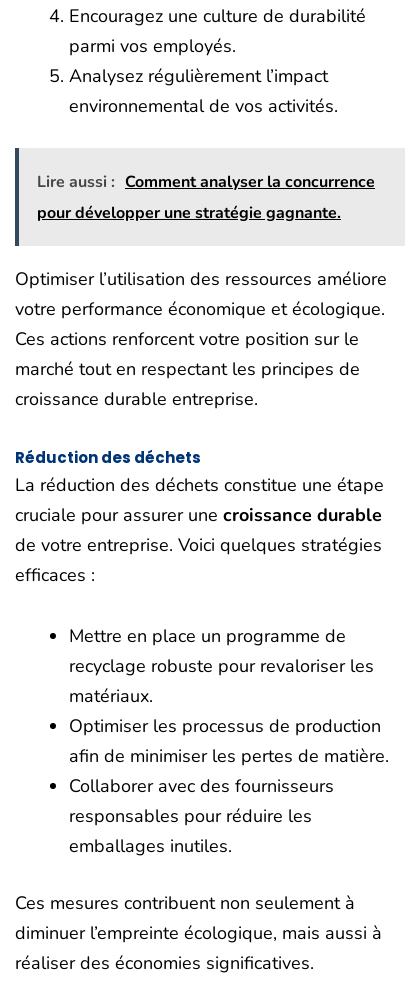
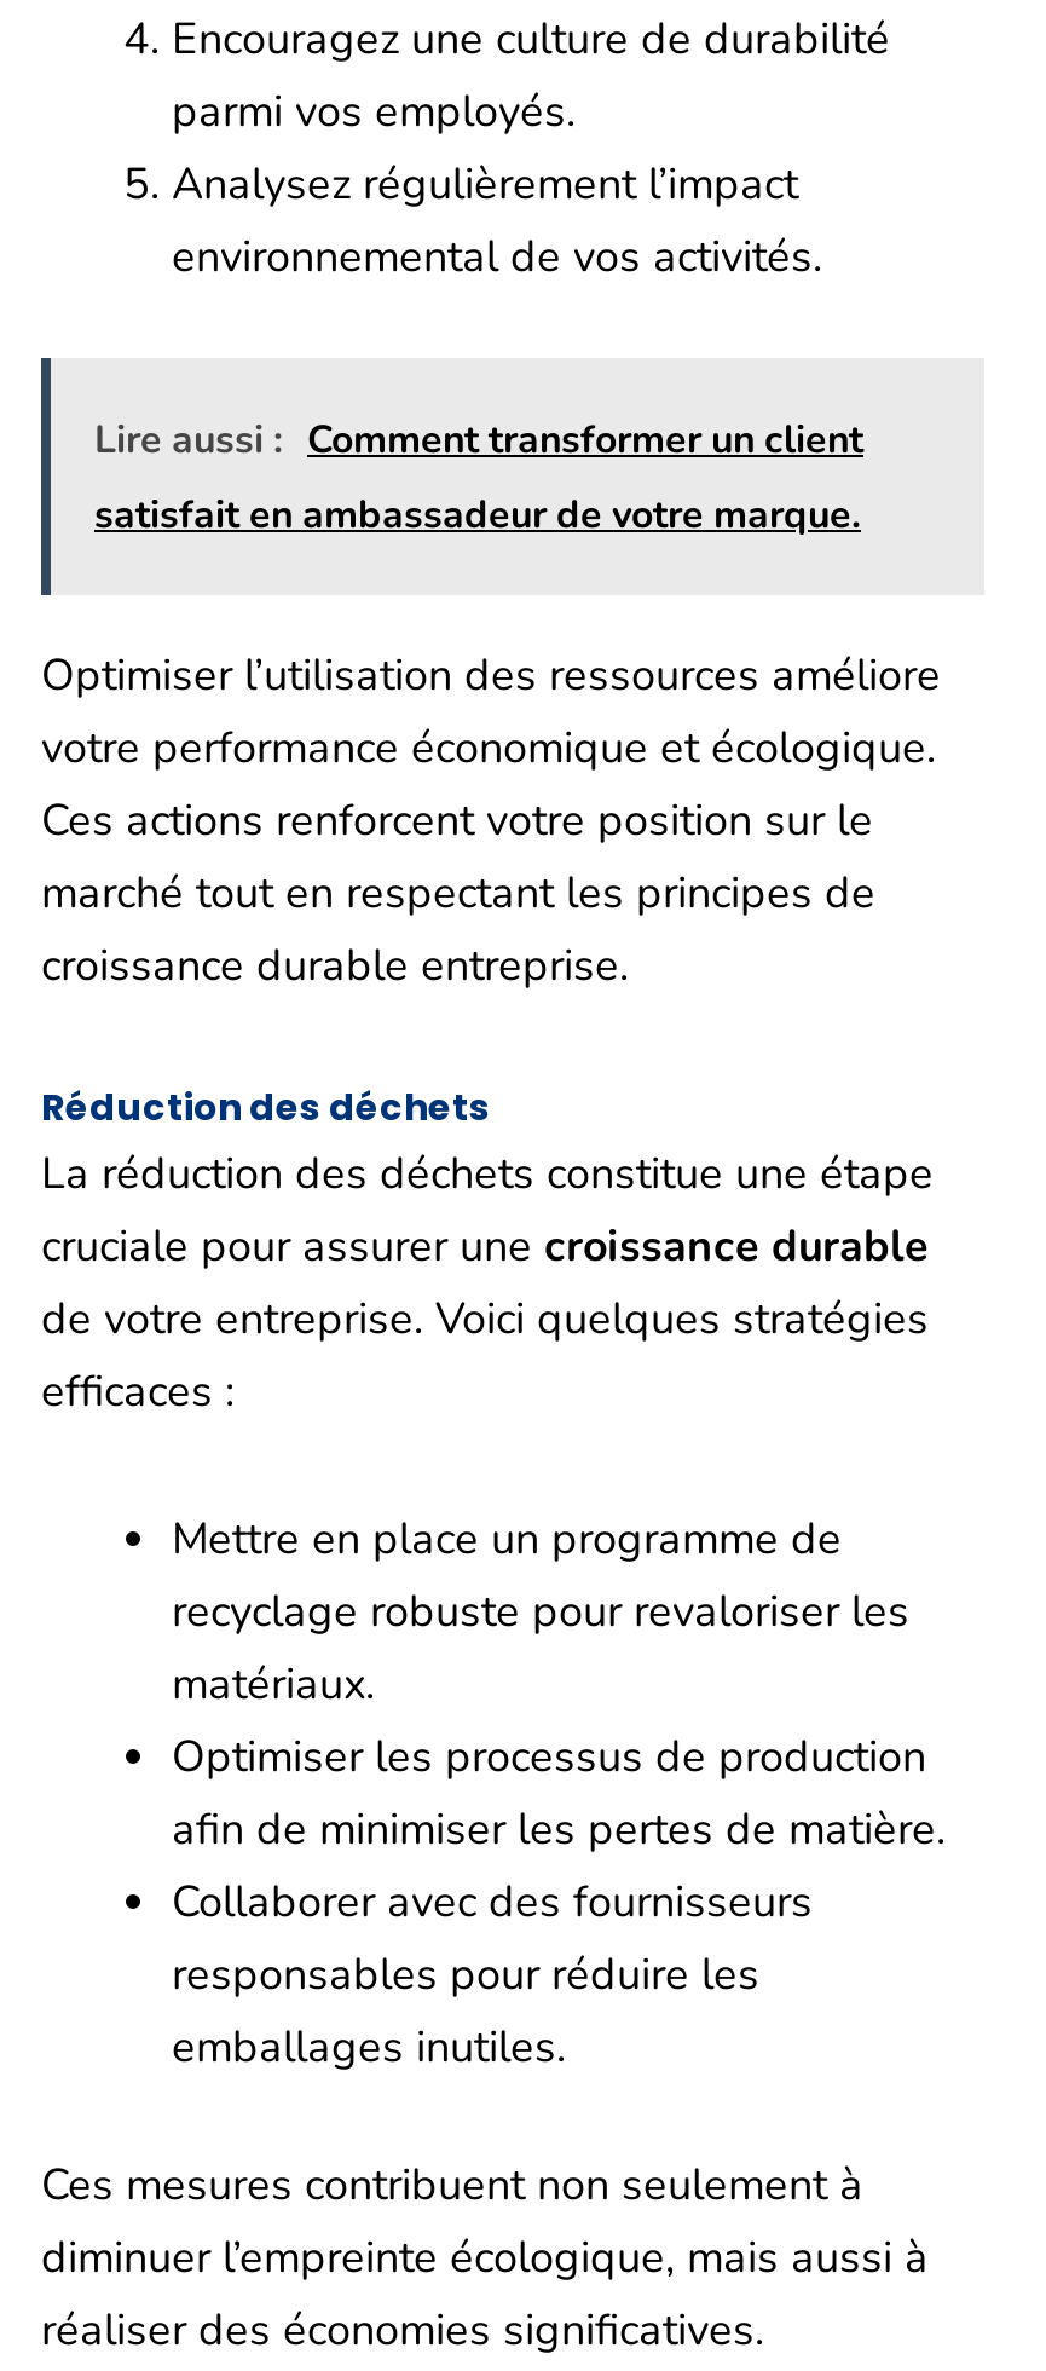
[37,171,375,224] Lire aussi : Comment analyser la concurrence | pour développer une stratégie gagnante. -> [94,414,863,543] Lire aussi : Comment transformer un client | satisfait en ambassadeur de votre marque.

